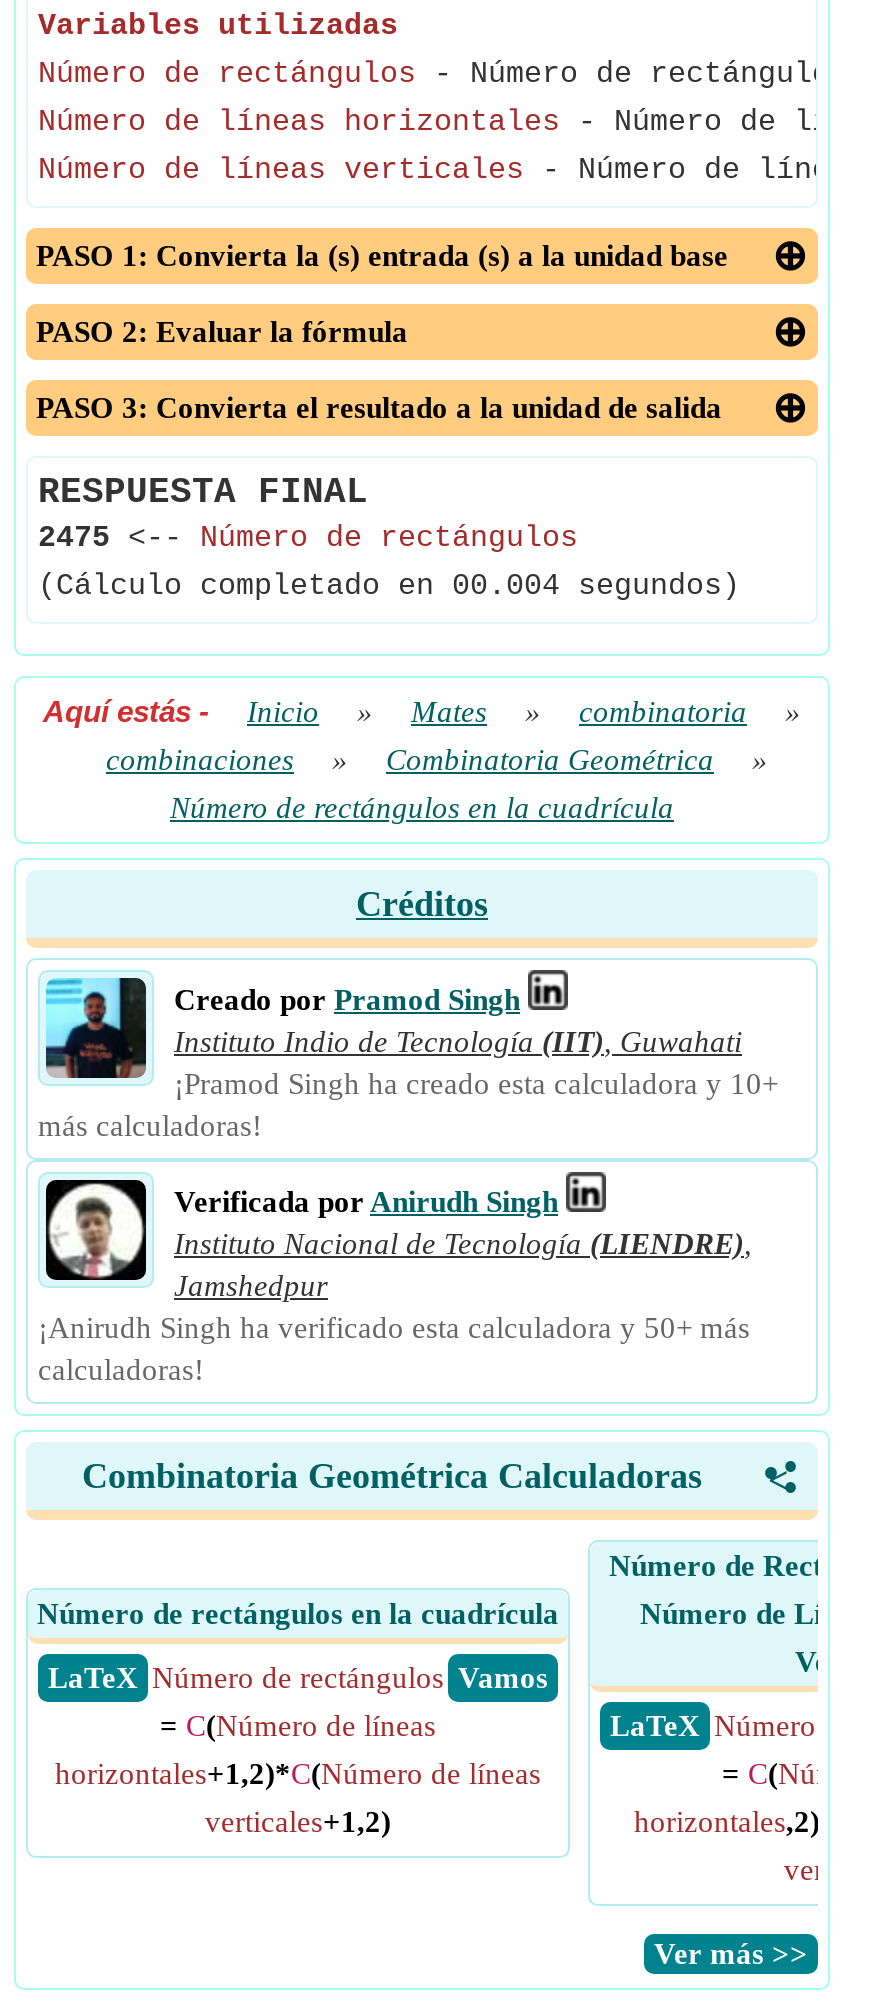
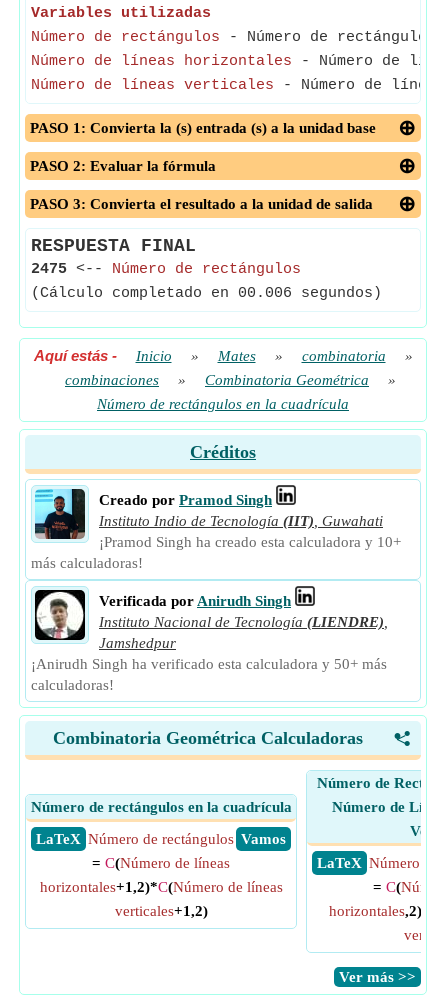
[38,570,740,604] (Cálculo completado en 00.004 segundos) -> [31,285,382,302] (Cálculo completado en 00.006 segundos)

